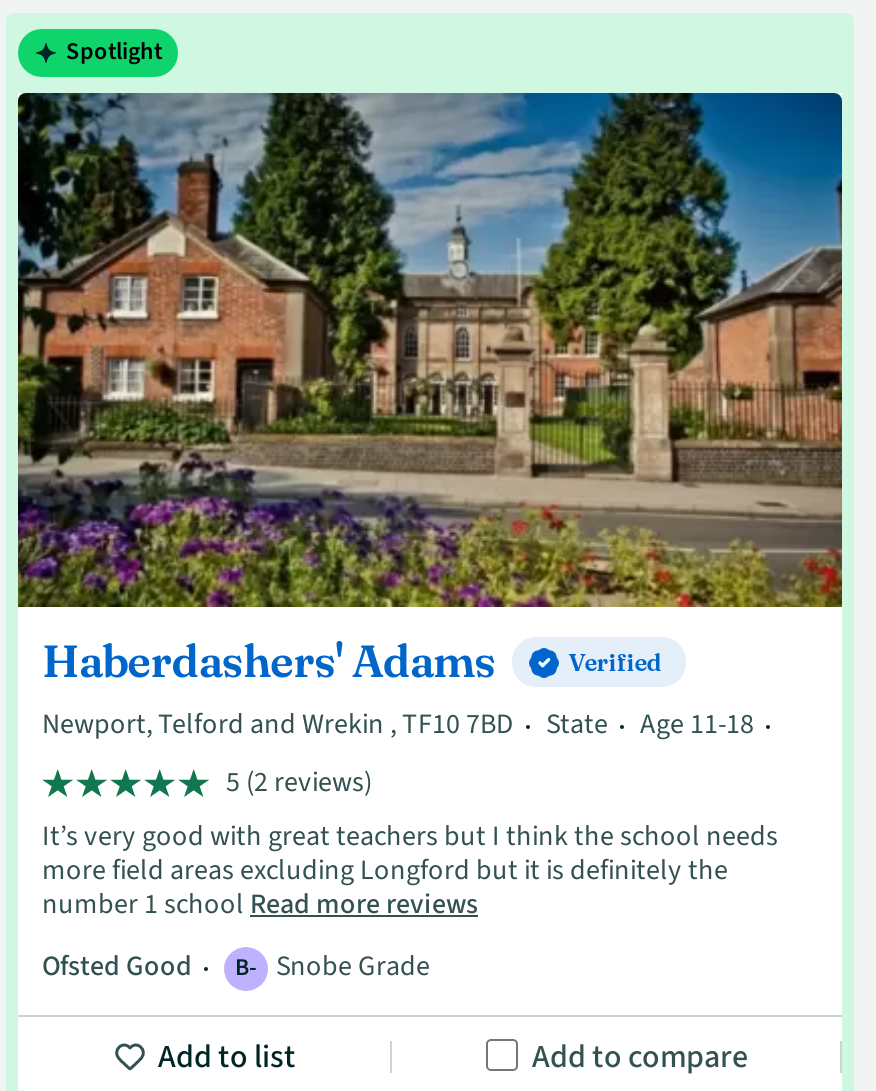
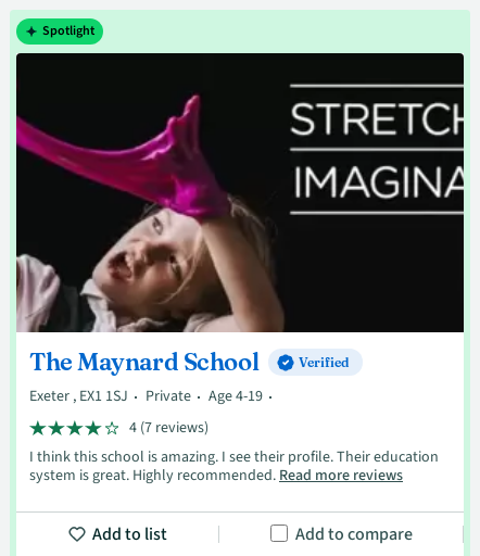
[16,91,844,690] [image] | Haberdashers' Adams -> [15,52,465,377] [image] | The Maynard School
[42,704,778,987] Newport, Telford and Wrekin , TF10 7BD | State | Age 11-18 | 5 (2 reviews) | It’s very good with great teachers but I think the school needs | more field areas excluding Longford but it is definitely the | number 1 school Read more reviews | Ofsted Good | B- Snobe Grade -> [29,385,439,486] Exeter , EX1 1SJ | Private | Age 4-19 | 4 (7 reviews) | I think this school is amazing. I see their profile. Their education | system is great. Highly recommended. Read more reviews

